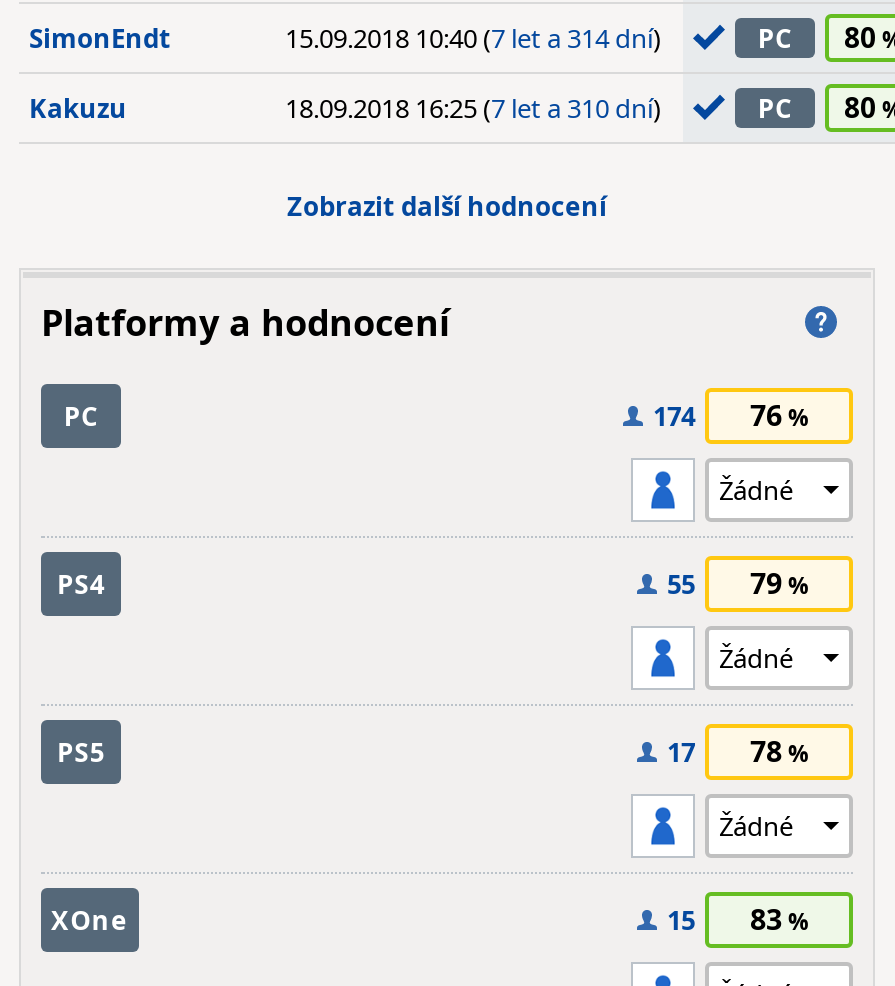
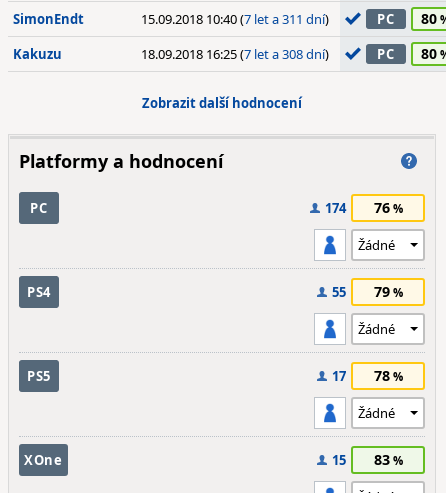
[285,20,661,56] 15.09.2018 10:40 (7 let a 314 dní) -> [141,10,329,28] 15.09.2018 10:40 (7 let a 311 dní)
[285,90,661,126] 18.09.2018 16:25 (7 let a 310 dní) -> [141,45,329,63] 18.09.2018 16:25 (7 let a 308 dní)

